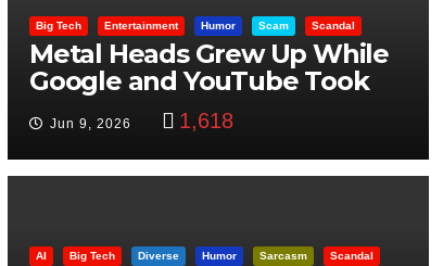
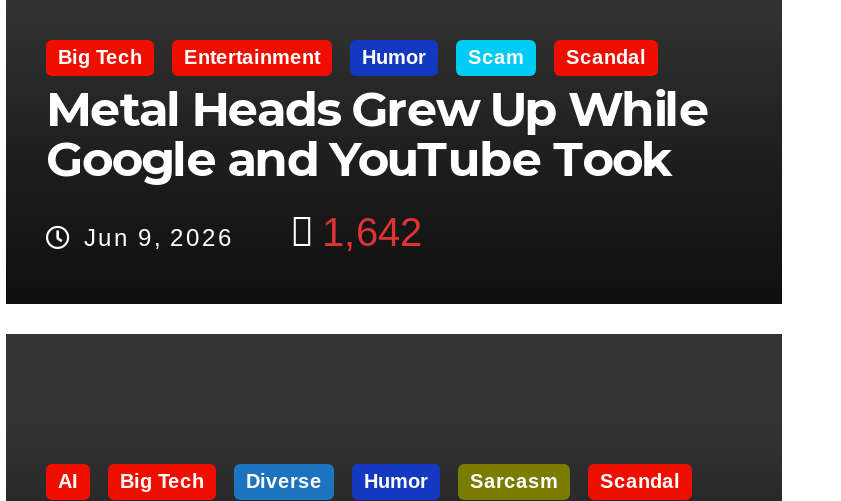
[179,108,233,132] 1,618 -> [322,211,422,255] 1,642

